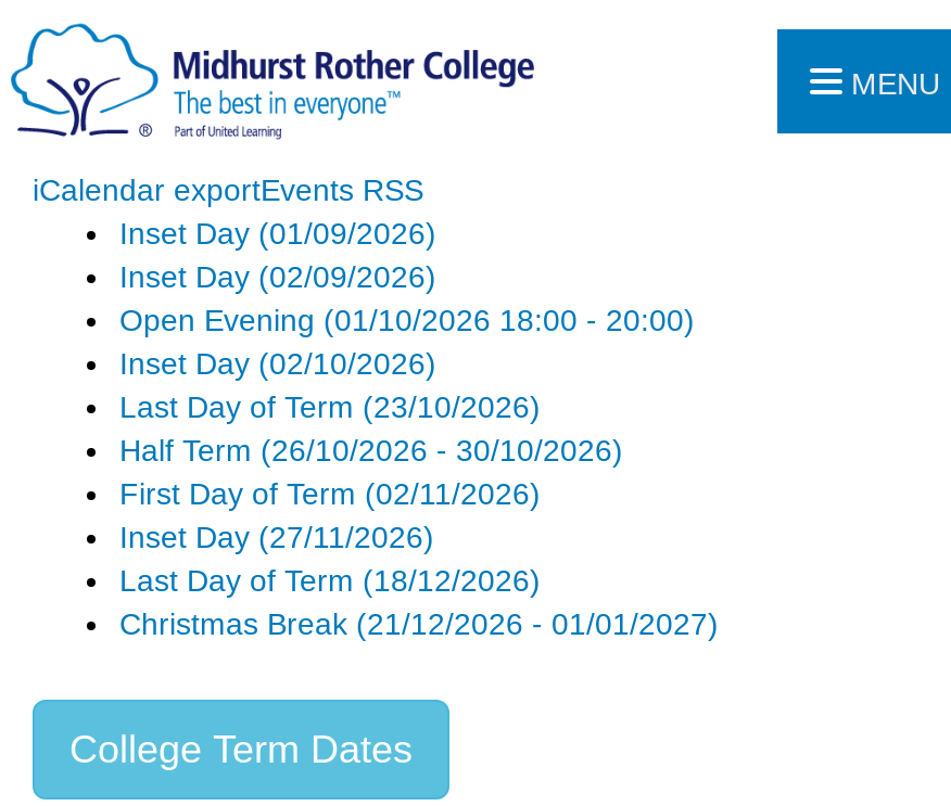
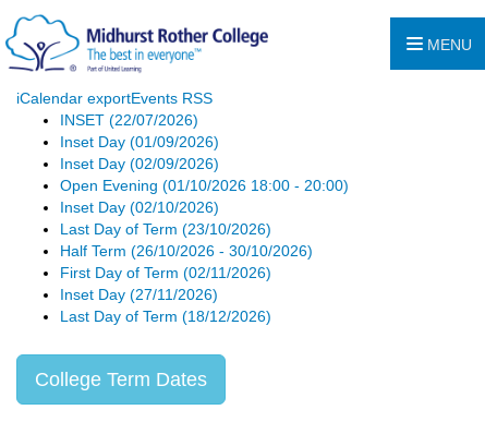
none -> [60,111,198,129] INSET (22/07/2026)
moved [119,216,695,598] -> [60,133,349,325]: Inset Day (01/09/2026) | Inset Day (02/09/2026) | Open Evening (01/10/2026 18:00 - 20:00) | ... | Inset Day (27/11/2026) | Last Day of Term (18/12/2026)
[119,606,719,641] Christmas Break (21/12/2026 - 01/01/2027) -> none

